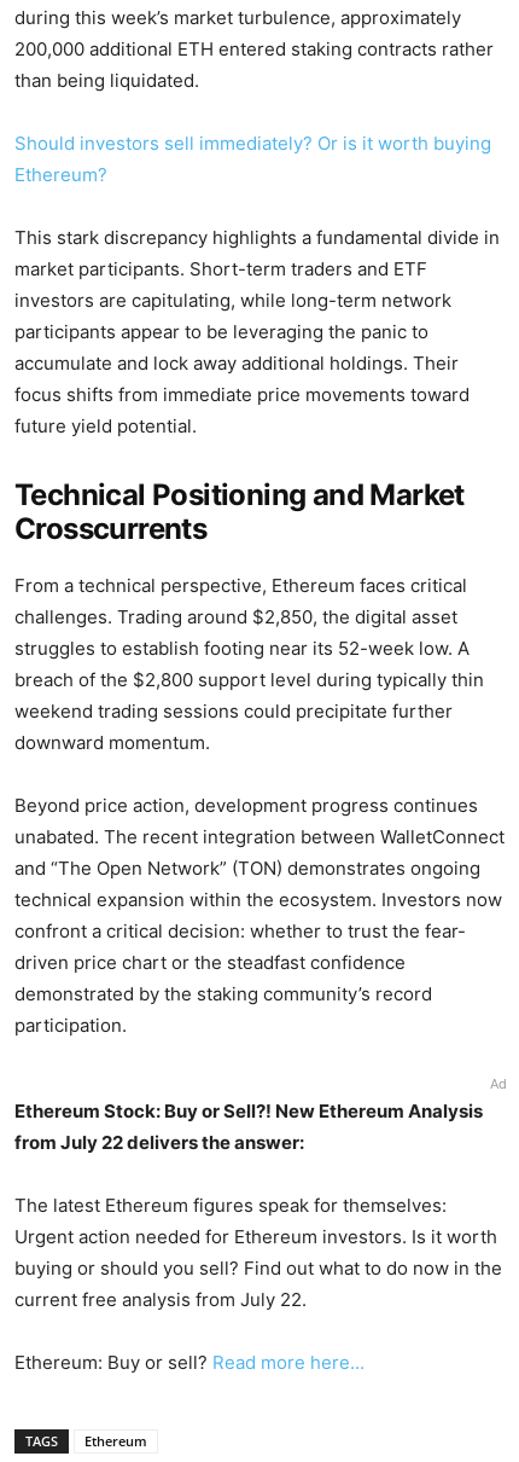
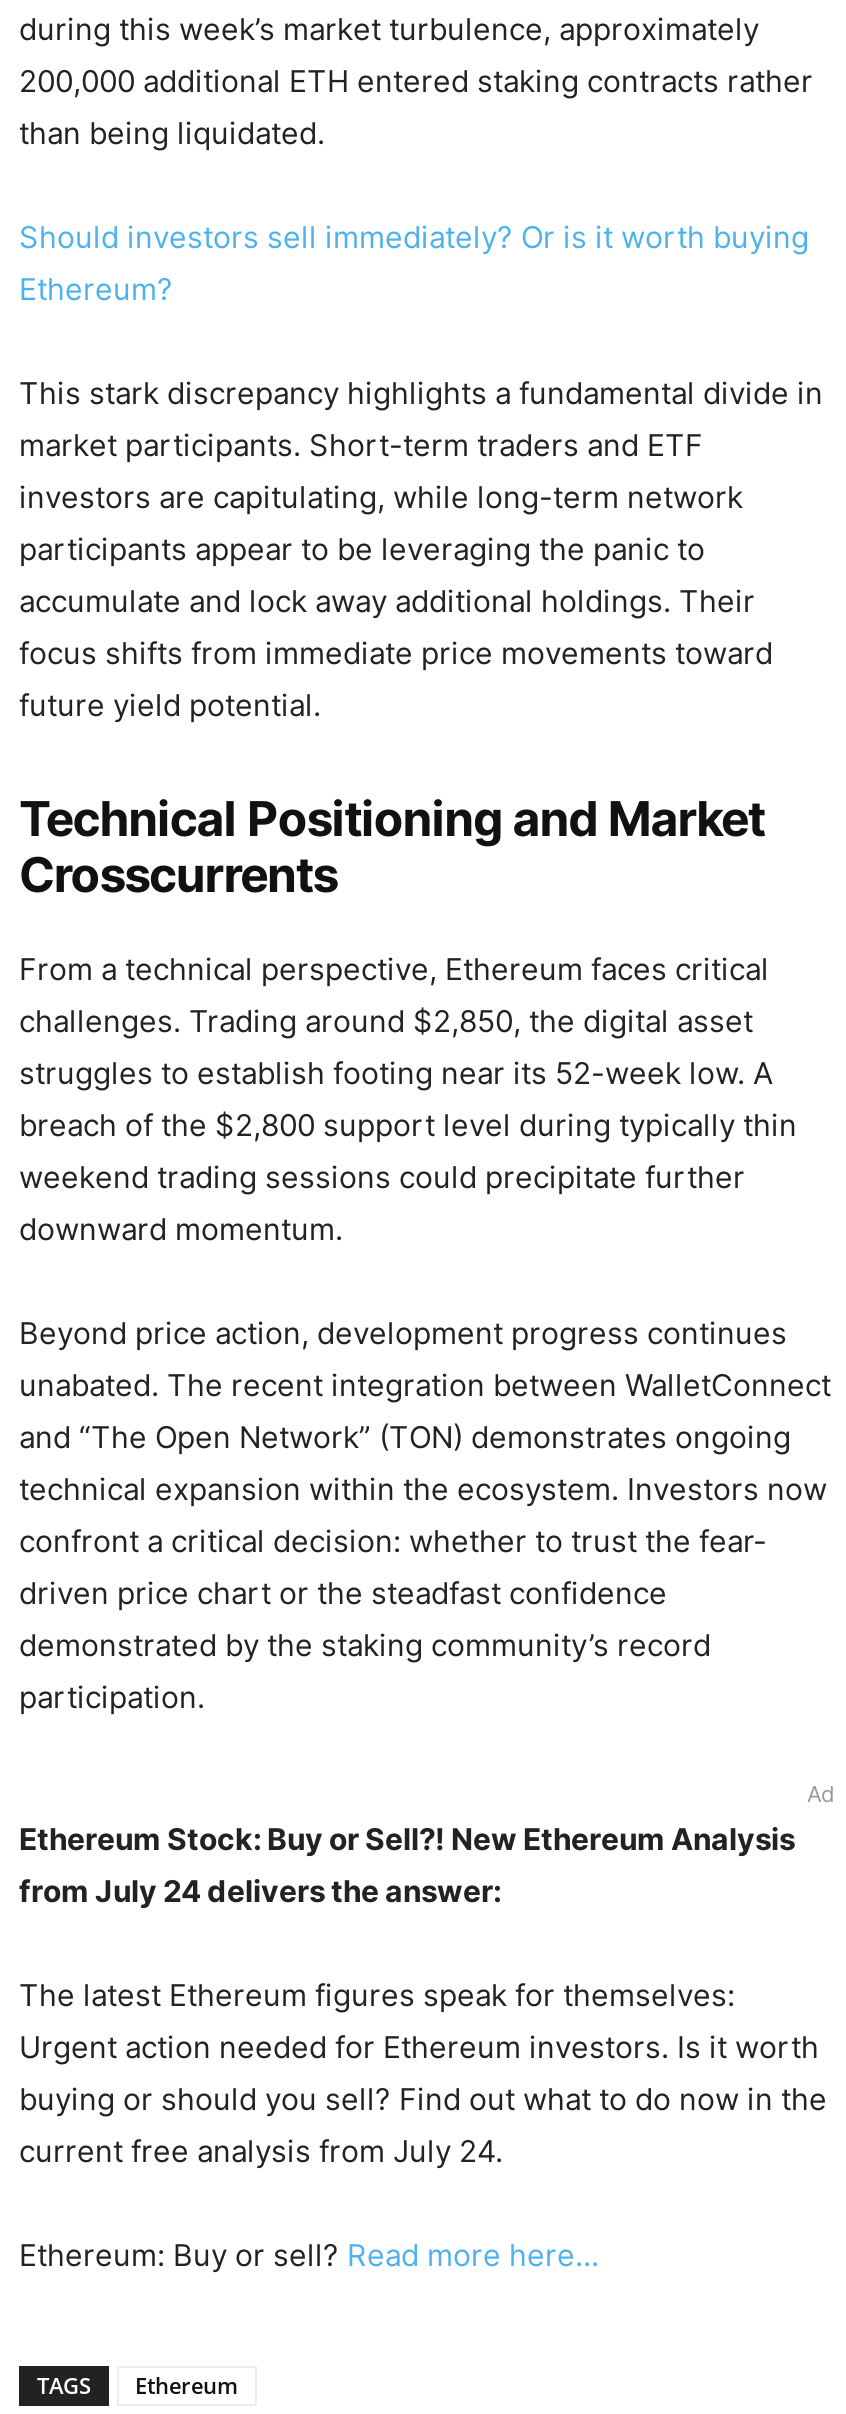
[14,1130,304,1153] from July 22 delivers the answer: -> [19,1871,501,1909] from July 24 delivers the answer:
[14,1287,307,1310] current free analysis from July 22. -> [19,2131,503,2169] current free analysis from July 24.

